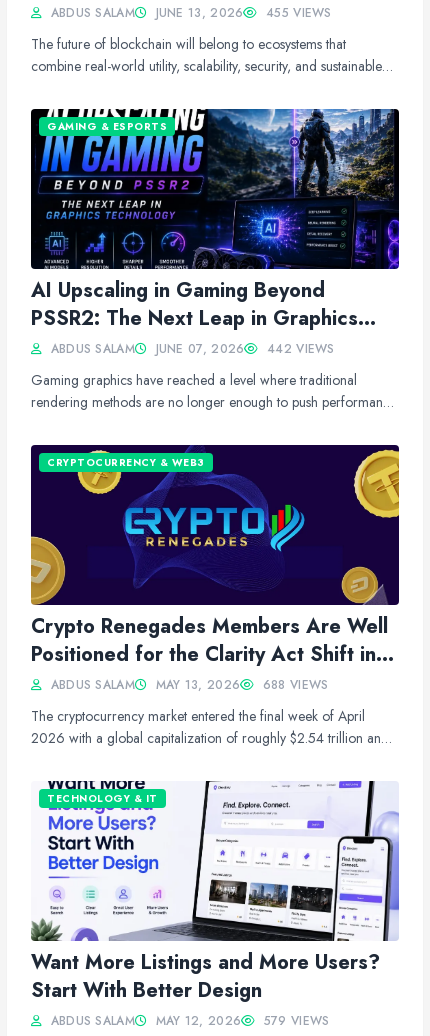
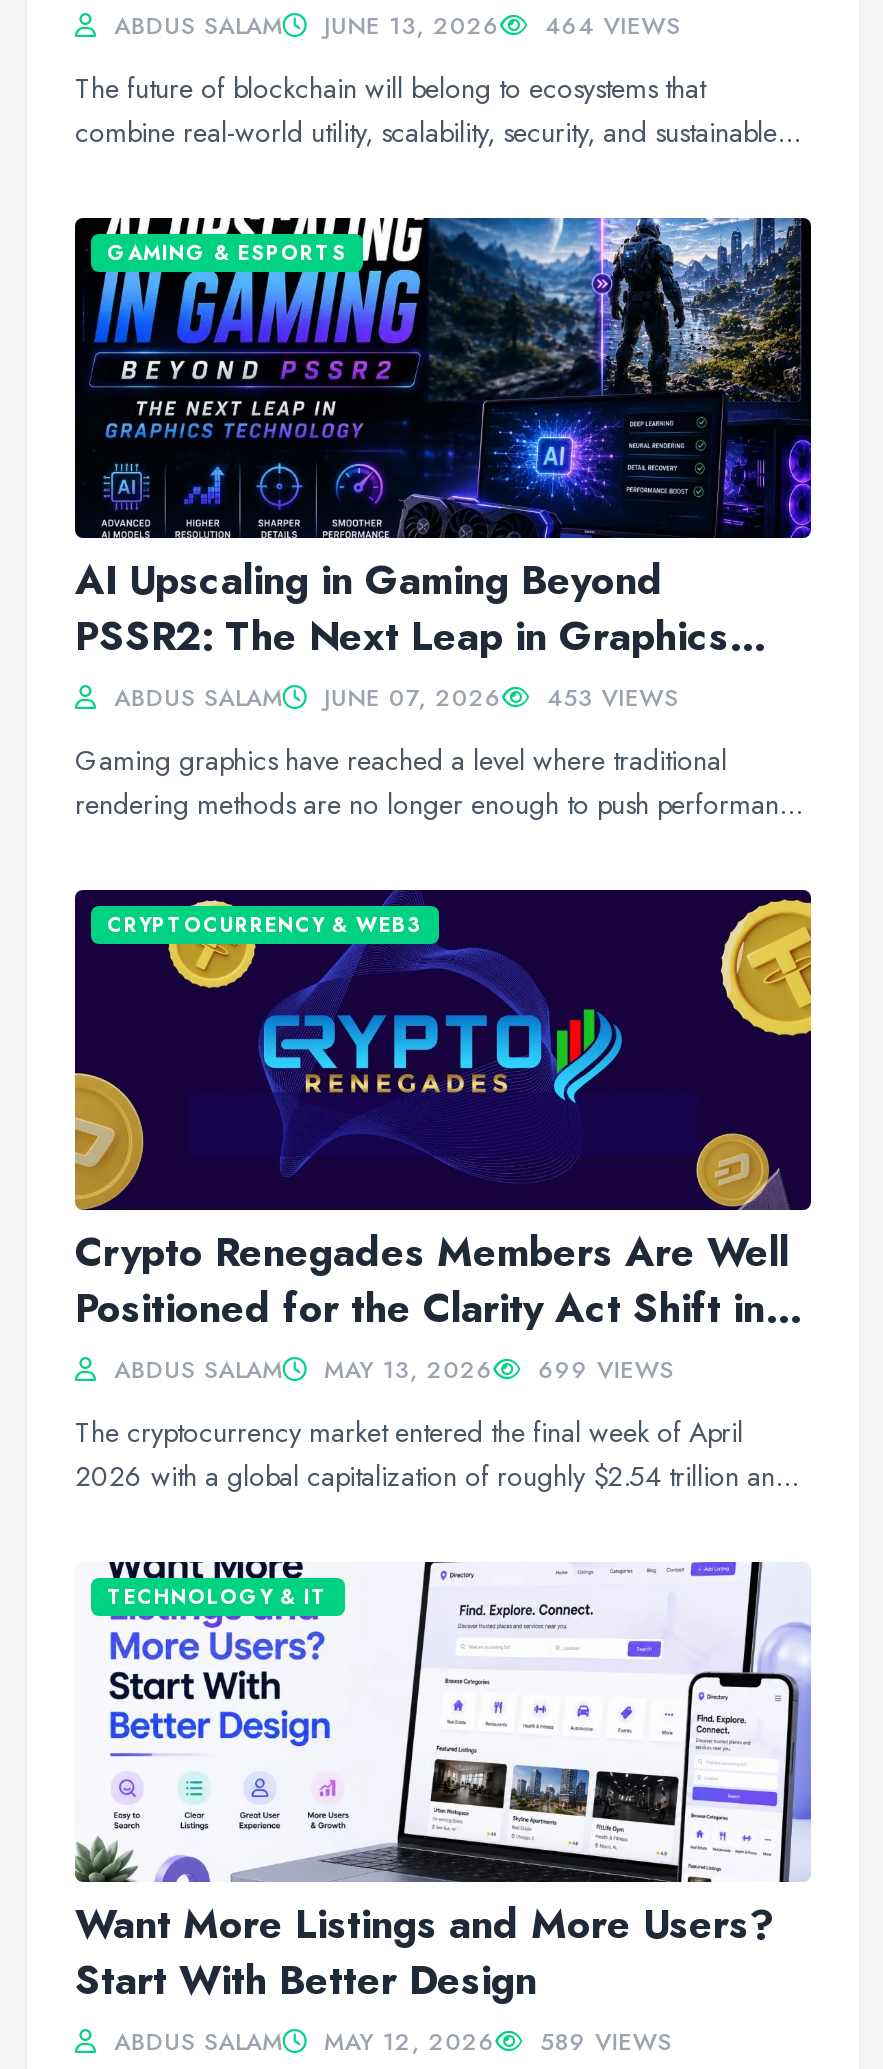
[46,4,332,22] ABDUS SALAM JUNE 13, 2026 455 VIEWS -> [106,8,681,44] ABDUS SALAM JUNE 13, 2026 464 VIEWS
[263,340,335,358] 442 VIEWS -> [539,680,679,716] 453 VIEWS
[258,676,328,694] 688 VIEWS -> [530,1352,674,1388] 699 VIEWS
[46,1012,329,1030] ABDUS SALAM MAY 12, 2026 579 VIEWS -> [106,2024,672,2060] ABDUS SALAM MAY 12, 2026 589 VIEWS

